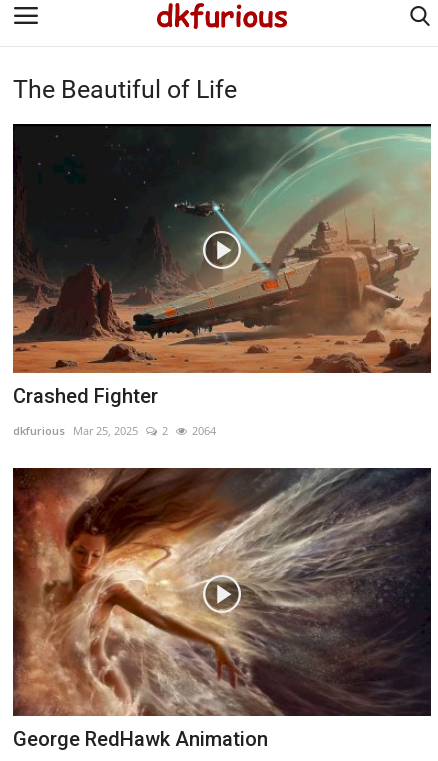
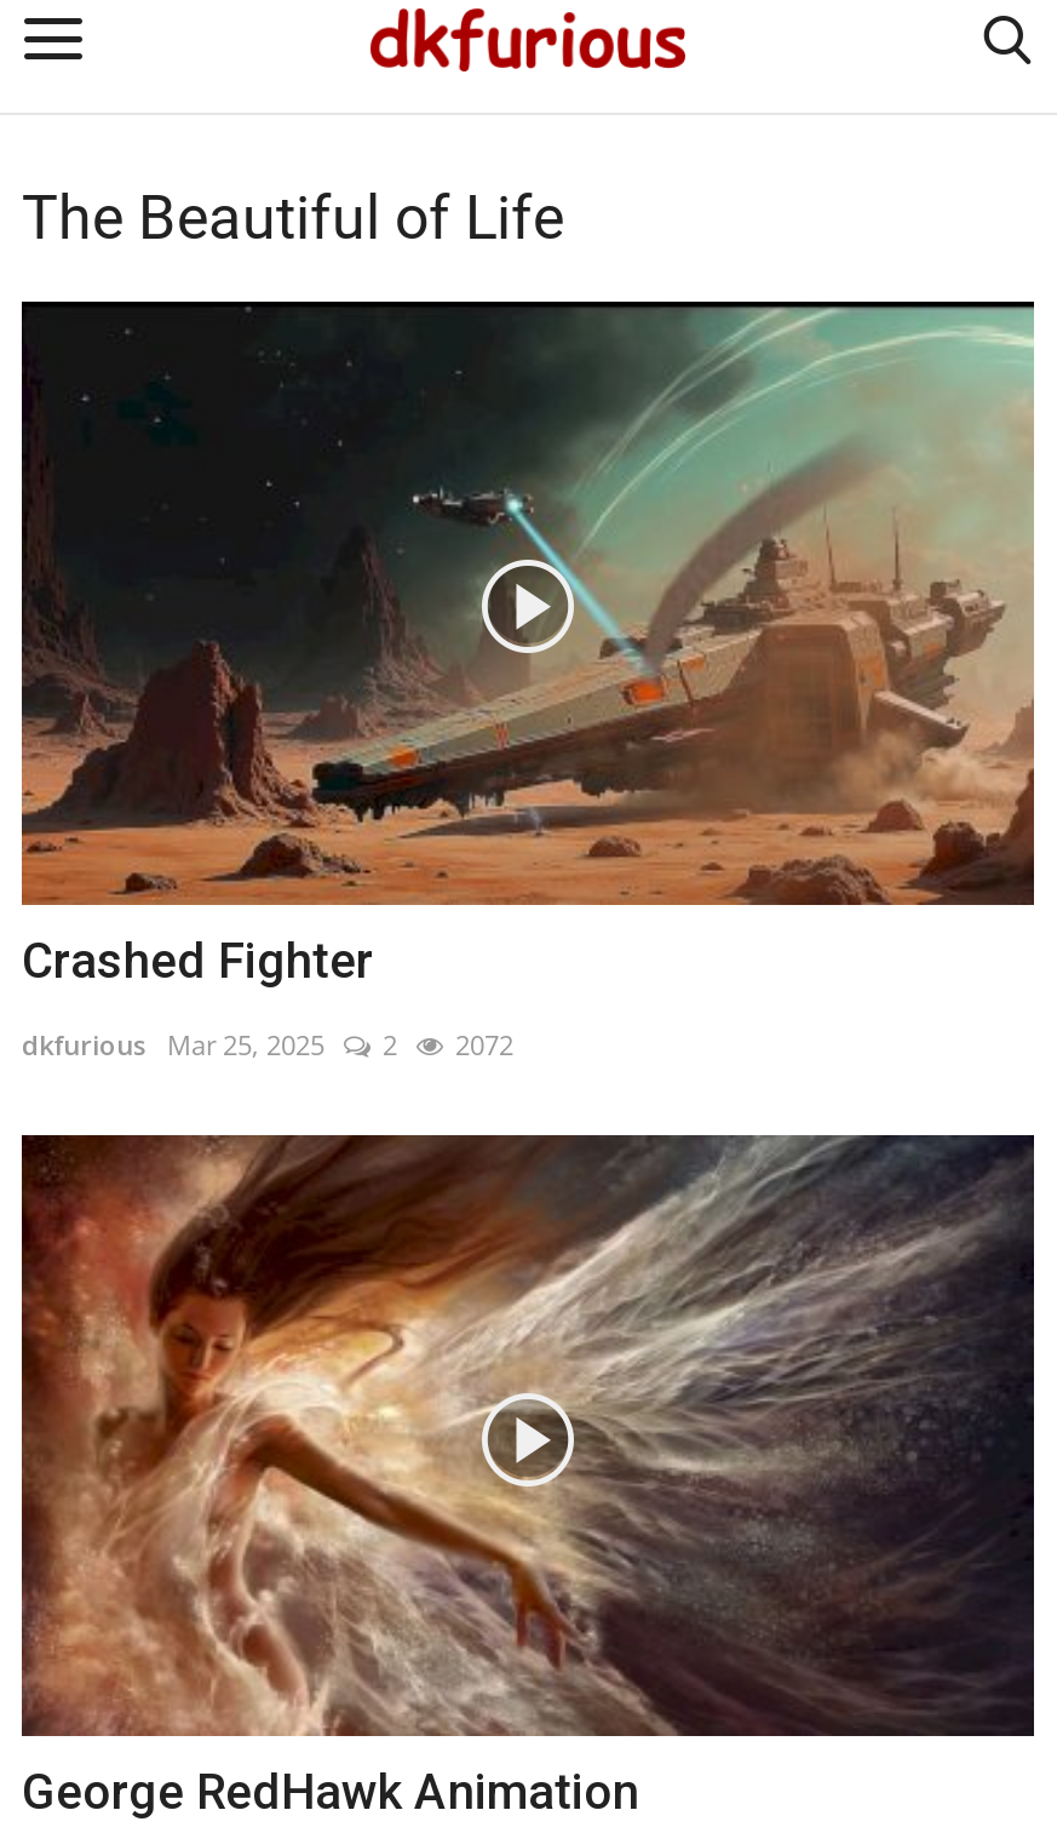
[13,423,216,438] dkfurious Mar 25, 2025 2 2064 -> [22,1025,513,1062] dkfurious Mar 25, 2025 2 2072

